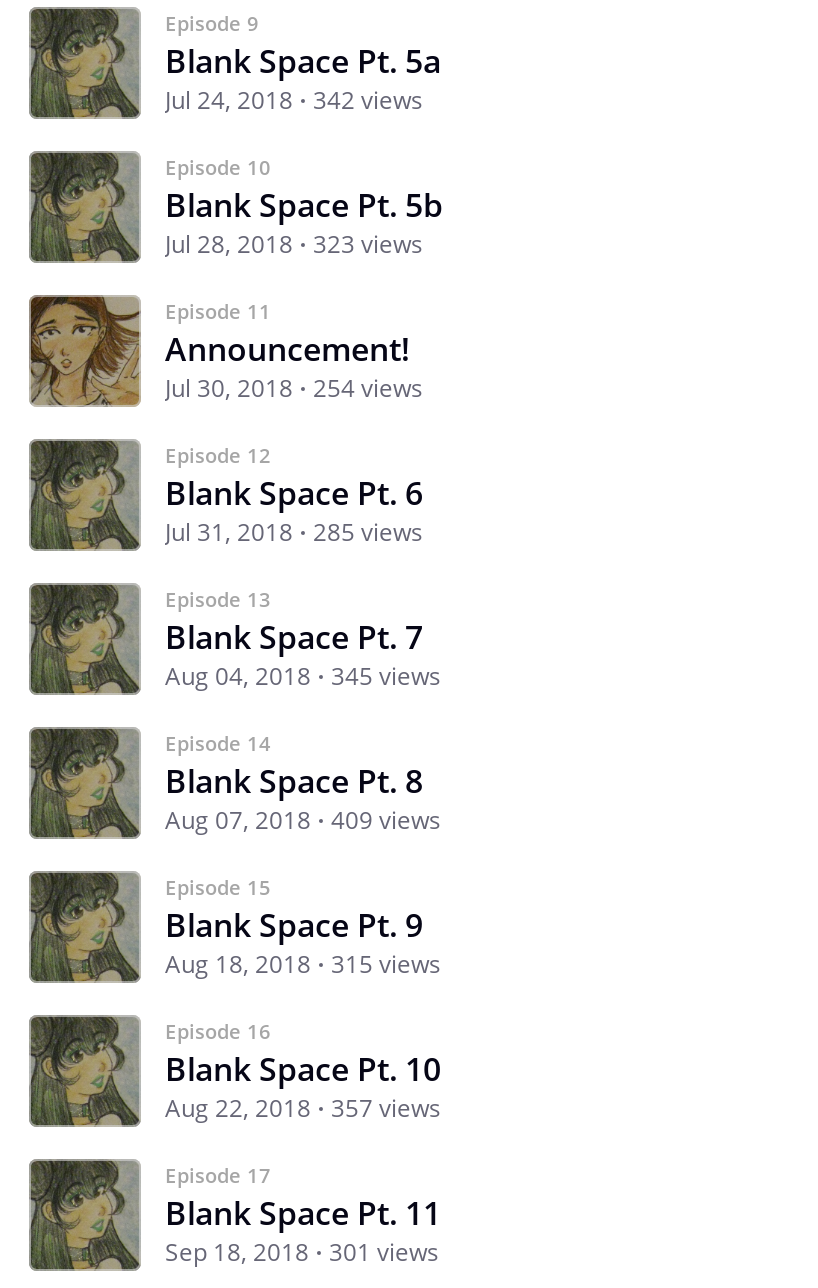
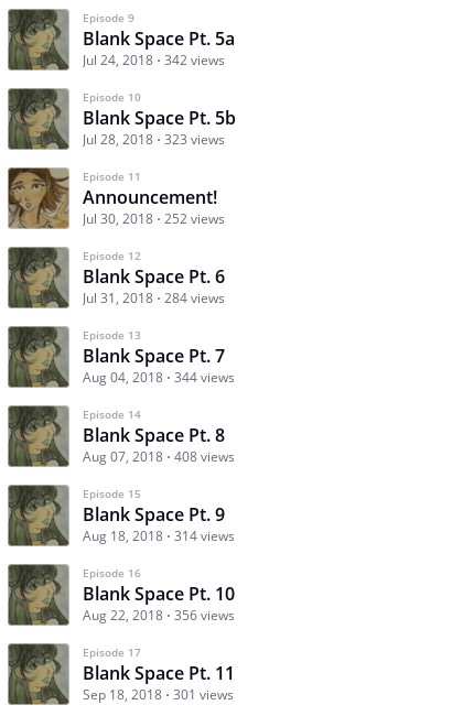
[165,372,423,406] Jul 30, 2018 254 views -> [83,210,225,228] Jul 30, 2018 252 views
[165,516,423,550] Jul 31, 2018 285 views -> [83,289,225,308] Jul 31, 2018 284 views
[165,660,441,694] Aug 04, 2018 345 views -> [83,368,235,387] Aug 04, 2018 344 views
[165,804,441,838] Aug 07, 2018 409 views -> [83,448,235,466] Aug 07, 2018 408 views
[165,948,441,982] Aug 18, 2018 315 views -> [83,527,235,546] Aug 18, 2018 314 views
[165,1092,441,1126] Aug 22, 2018 357 views -> [83,606,235,625] Aug 22, 2018 356 views

